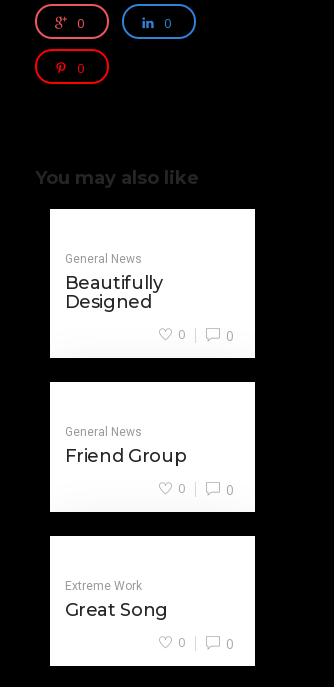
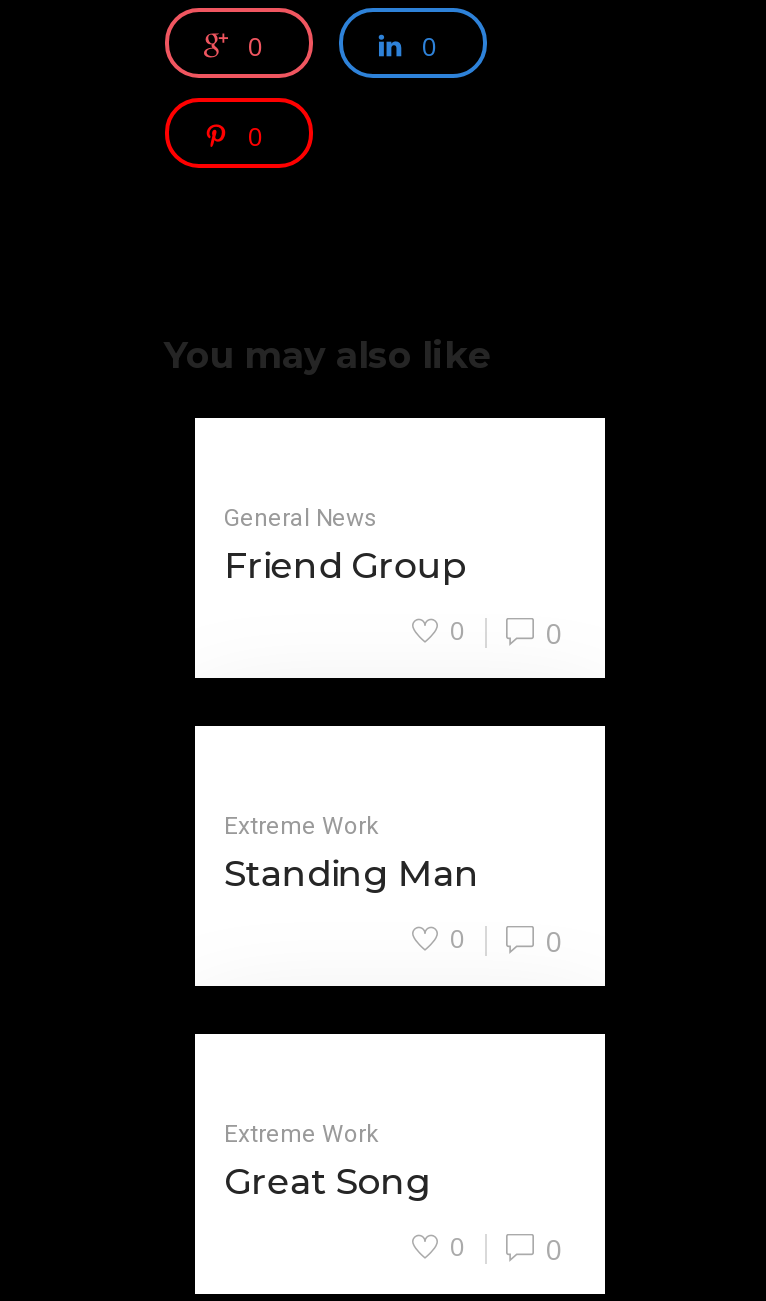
[64,272,162,313] Beautifully | Designed -> [224,543,467,587] Friend Group
[64,425,186,467] General News | Friend Group -> [224,811,479,895] Extreme Work | Standing Man

